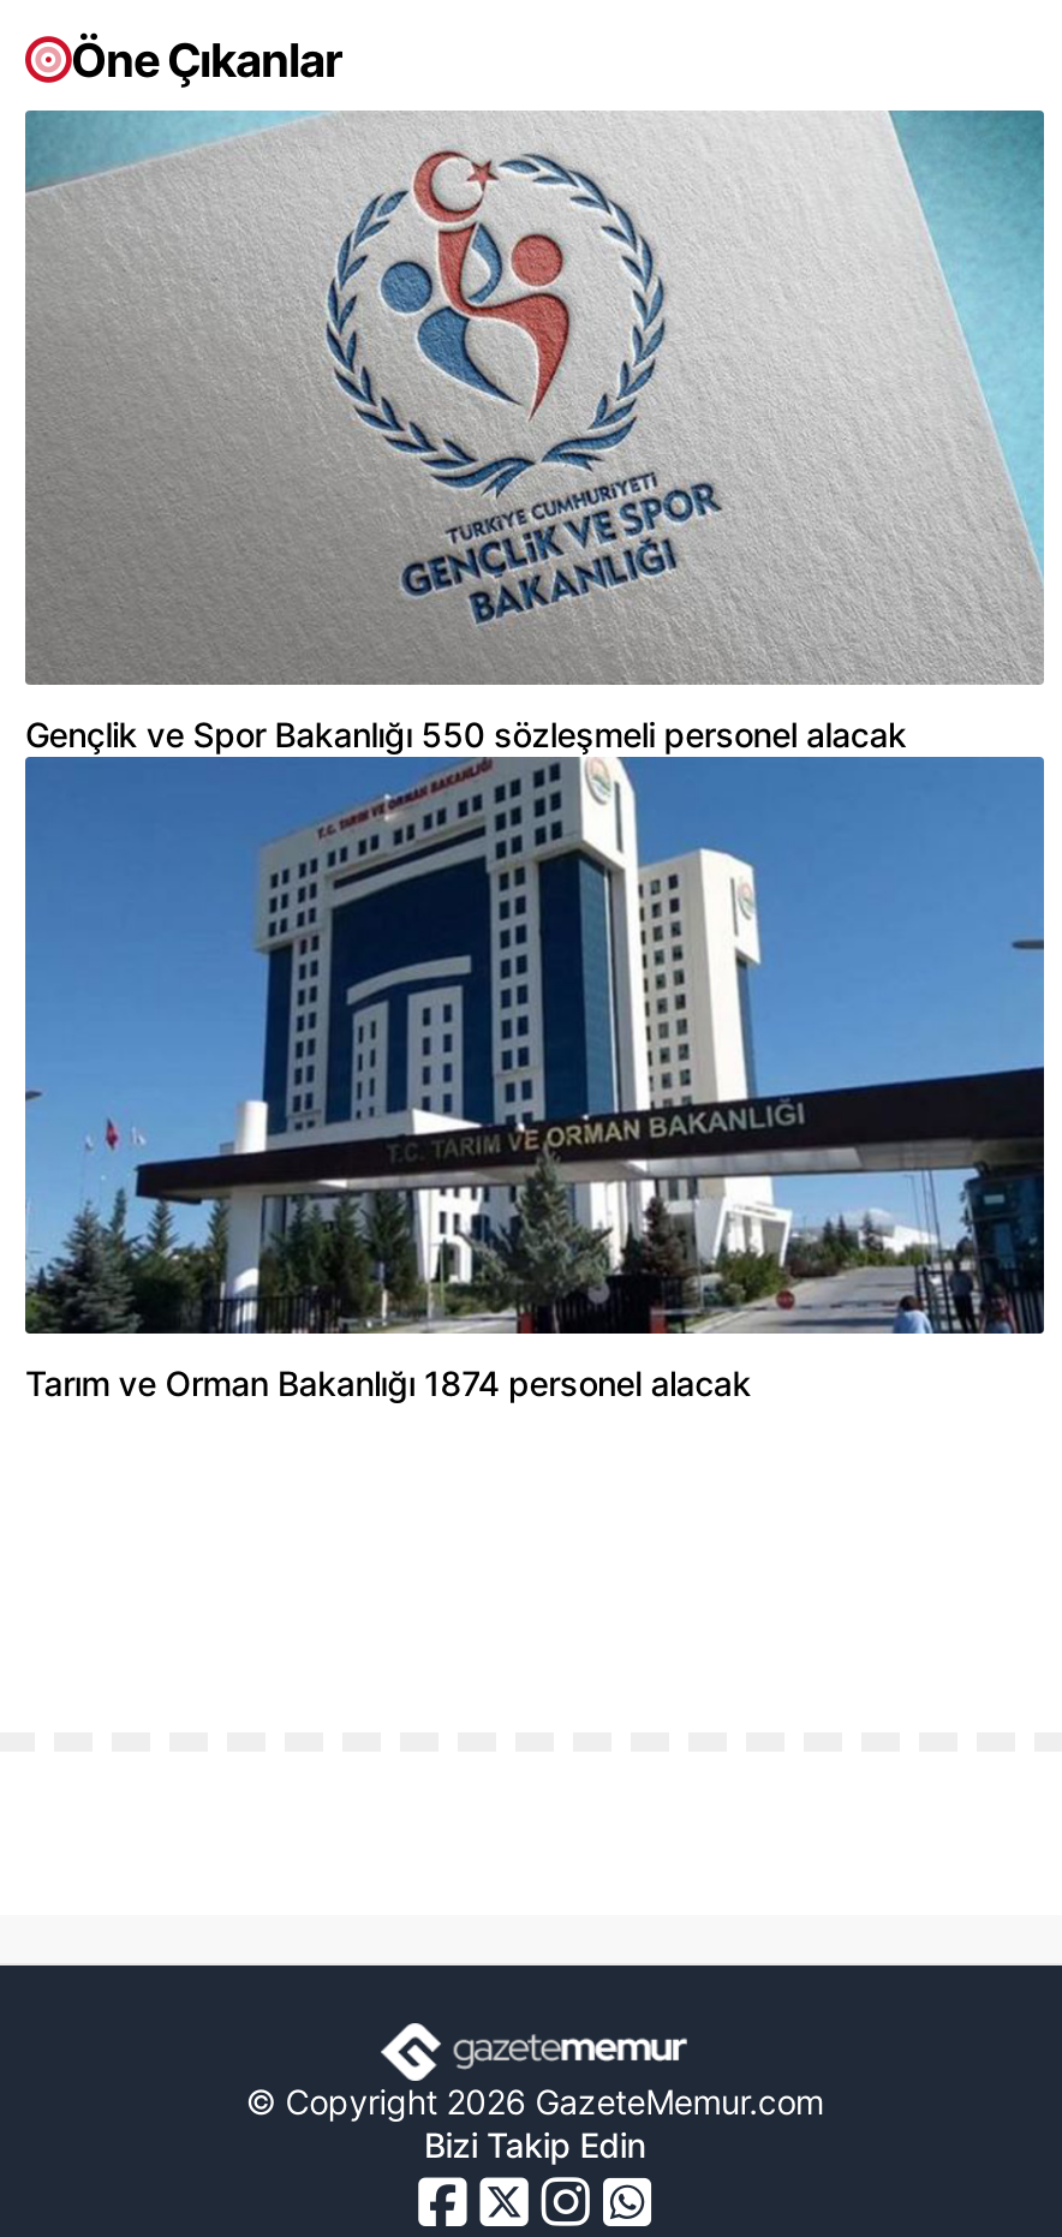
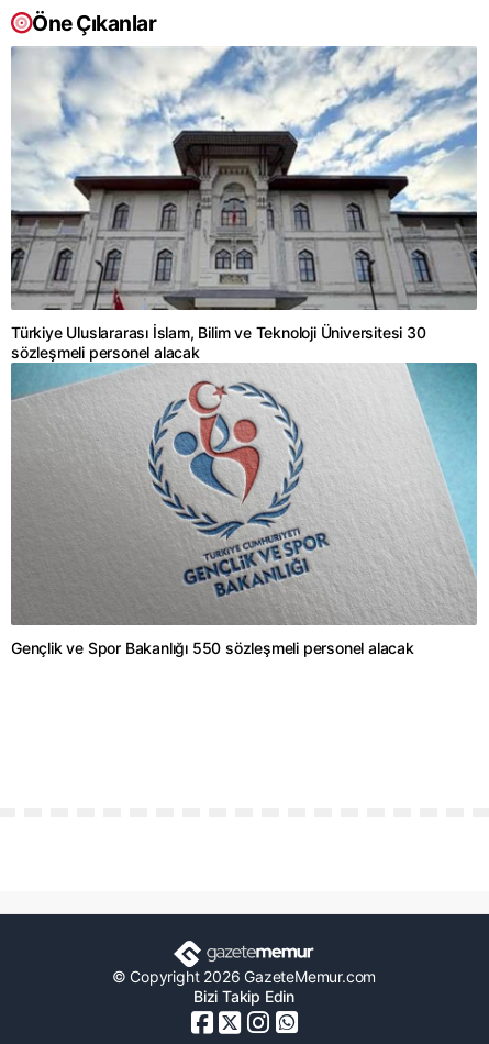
none -> [11,45,478,361] [image] | Türkiye Uluslararası İslam, Bilim ve Teknoloji Üniversitesi 30 | sözleşmeli personel alacak
moved [25,107,1046,755] -> [11,360,478,657]: [image] | Gençlik ve Spor Bakanlığı 550 sözleşmeli personel alacak
[23,756,1046,1402] [image] | Tarım ve Orman Bakanlığı 1874 personel alacak -> none

